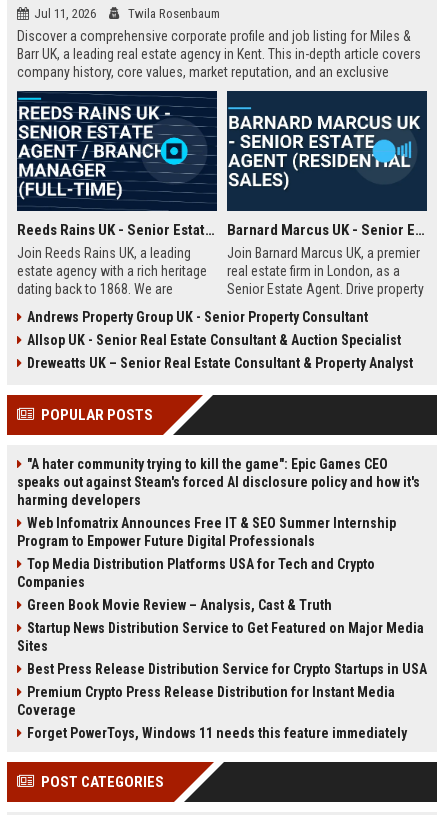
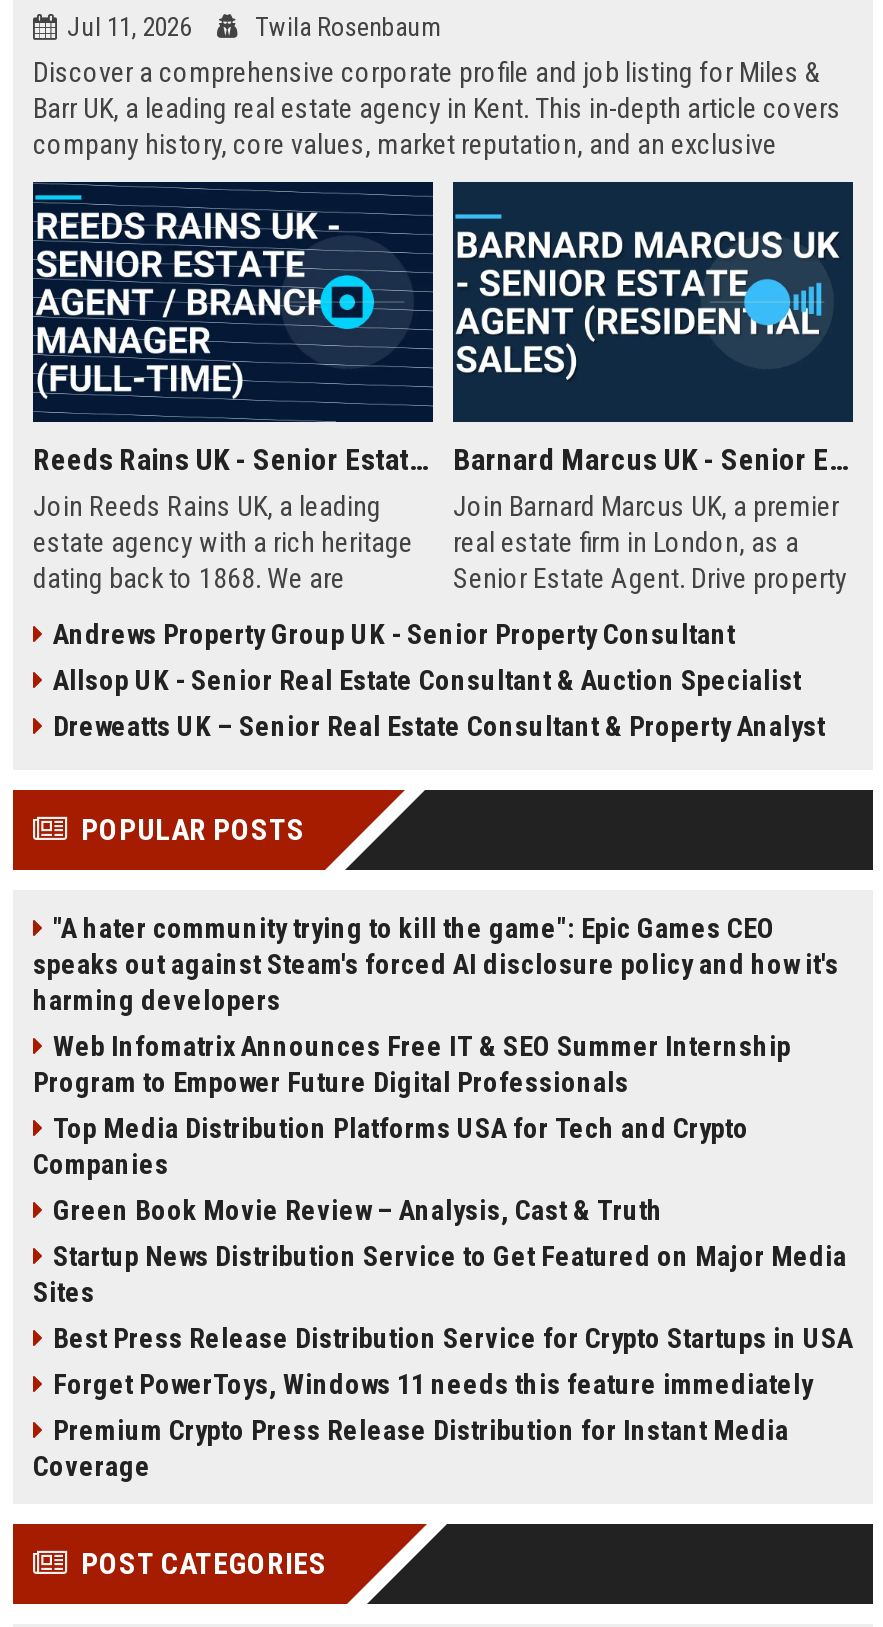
moved [17,684,395,718] -> [33,1414,789,1482]: Premium Crypto Press Release Distribution for Instant Media | Coverage
moved [27,725,407,741] -> [53,1368,813,1400]: Forget PowerToys, Windows 11 needs this feature immediately

